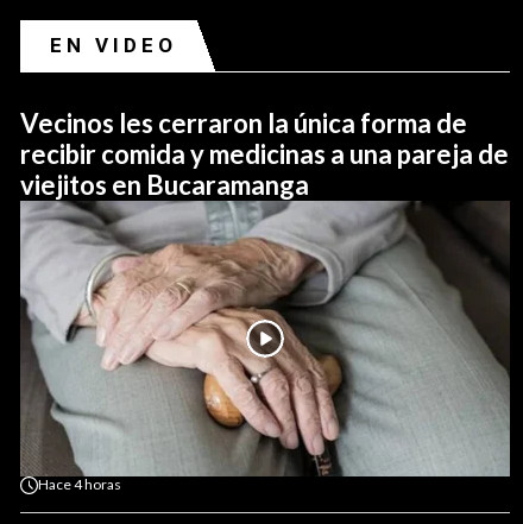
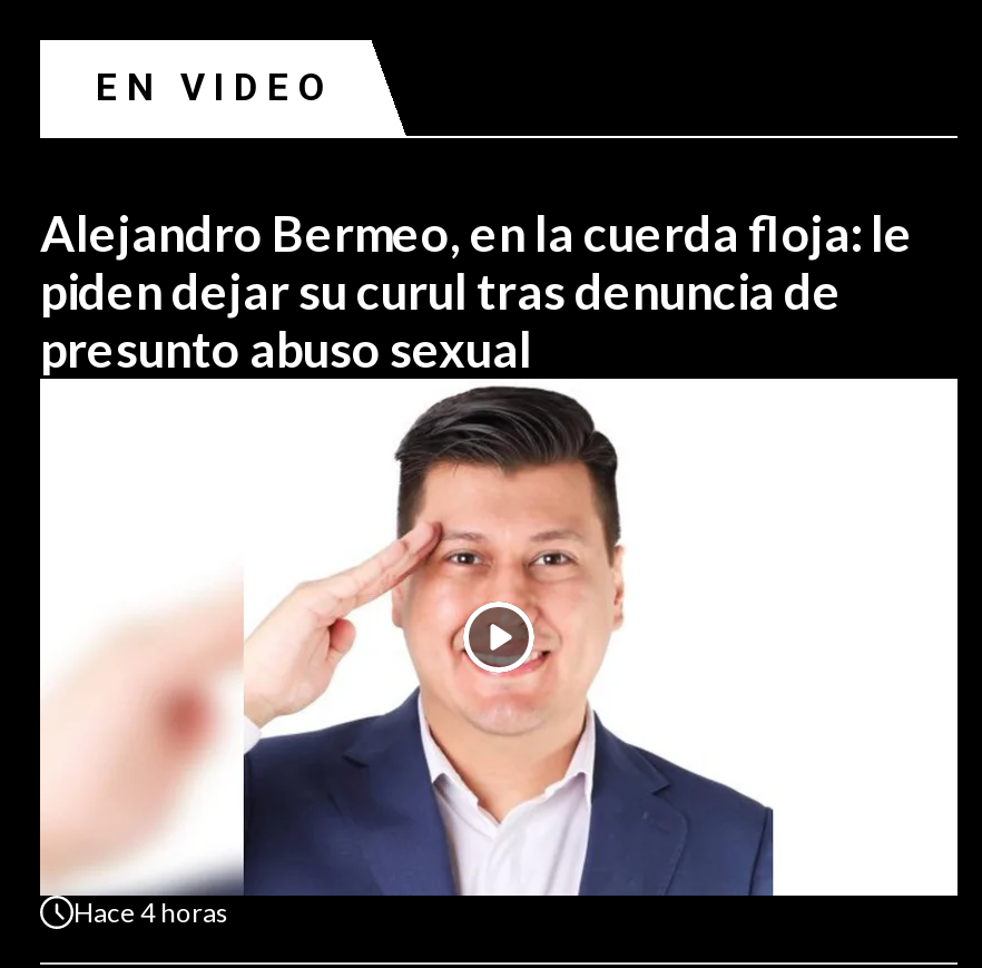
[19,106,511,478] [image] | Vecinos les cerraron la única forma de | recibir comida y medicinas a una pareja de | viejitos en Bucaramanga -> [38,203,960,899] [image] | Alejandro Bermeo, en la cuerda floja: le | piden dejar su curul tras denuncia de | presunto abuso sexual

